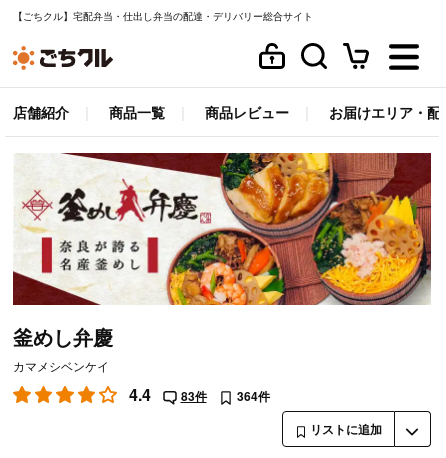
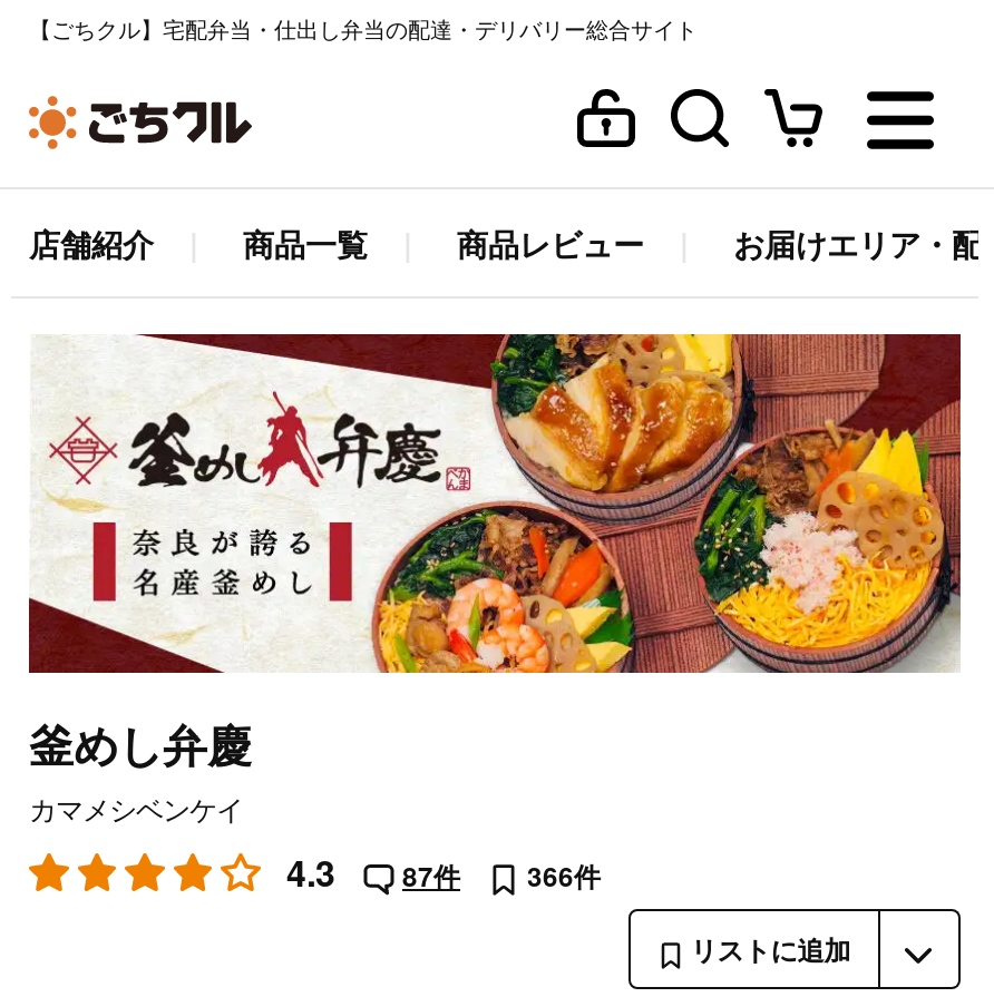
[128,383,150,406] 4.4 -> [286,847,335,899] 4.3
[180,387,206,405] 83件 -> [402,856,460,896] 87件
[236,387,269,405] 364件 -> [527,856,601,896] 366件

